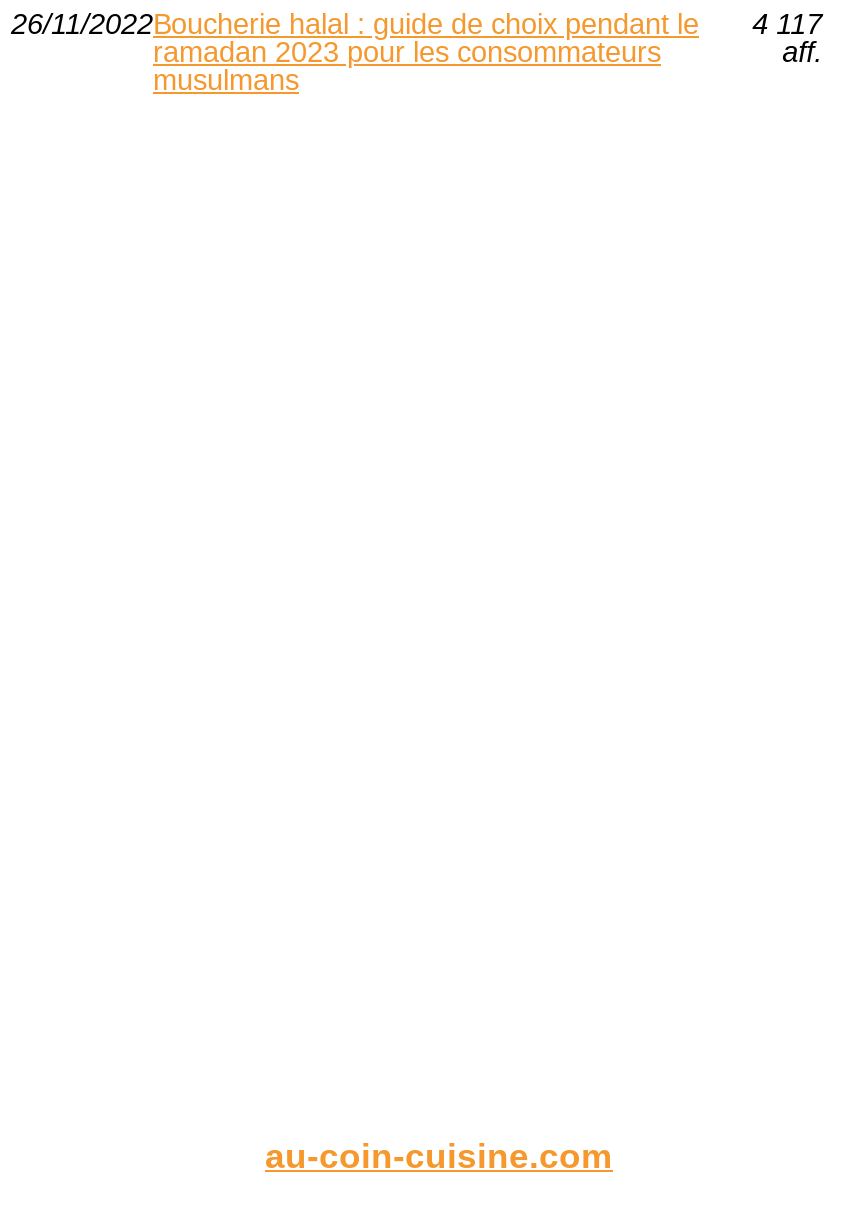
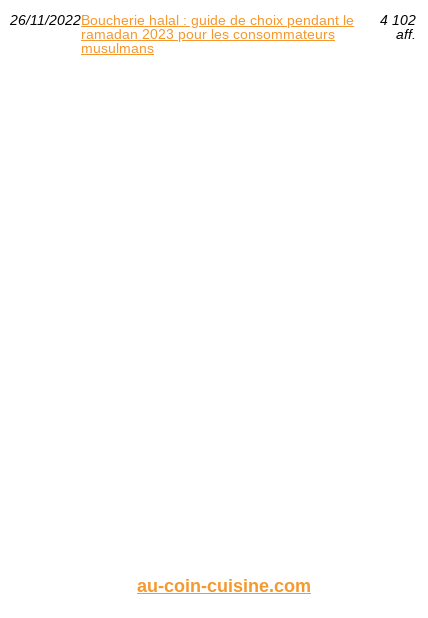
[11,9,822,41] 26/11/2022 Boucherie halal : guide de choix pendant le 4 117 -> [10,12,416,28] 26/11/2022 Boucherie halal : guide de choix pendant le 4 102

